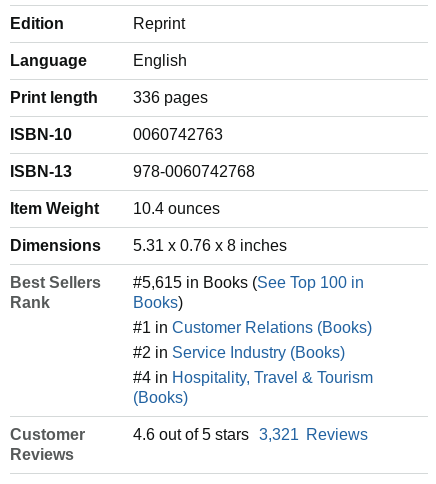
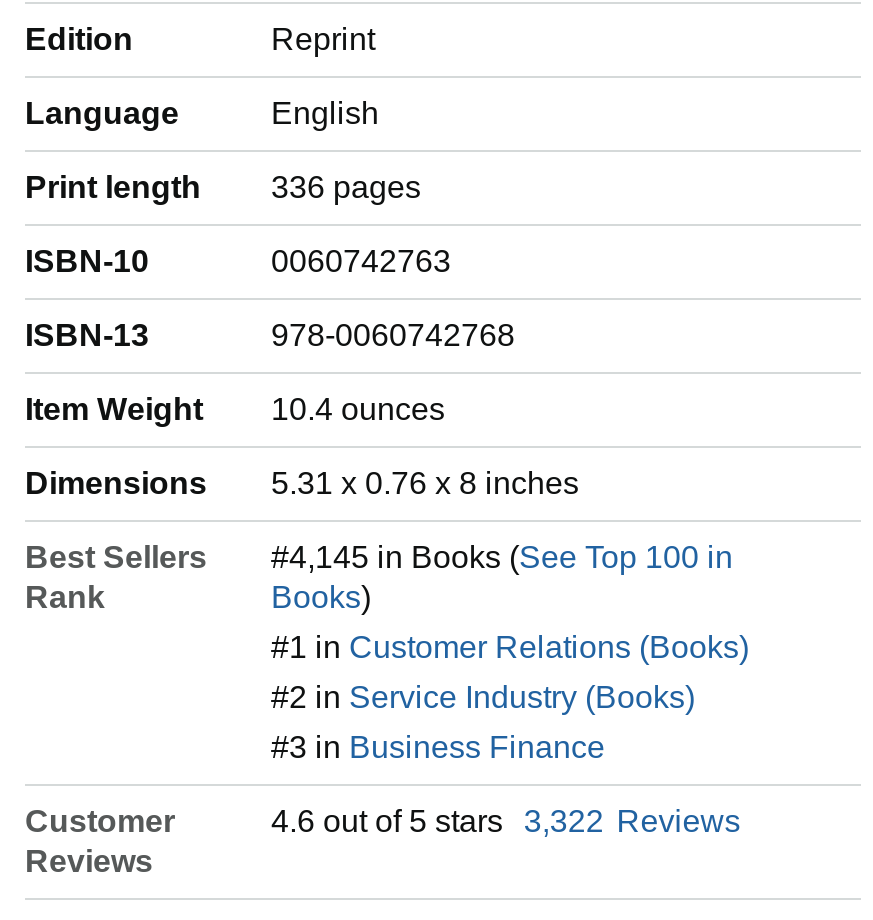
[133,274,364,291] #5,615 in Books (See Top 100 in -> [271,540,733,574] #4,145 in Books (See Top 100 in
[133,369,373,406] #4 in Hospitality, Travel & Tourism | (Books) -> [271,730,605,764] #3 in Business Finance
[133,426,368,443] 4.6 out of 5 stars 3,321 Reviews -> [271,804,741,838] 4.6 out of 5 stars 3,322 Reviews

